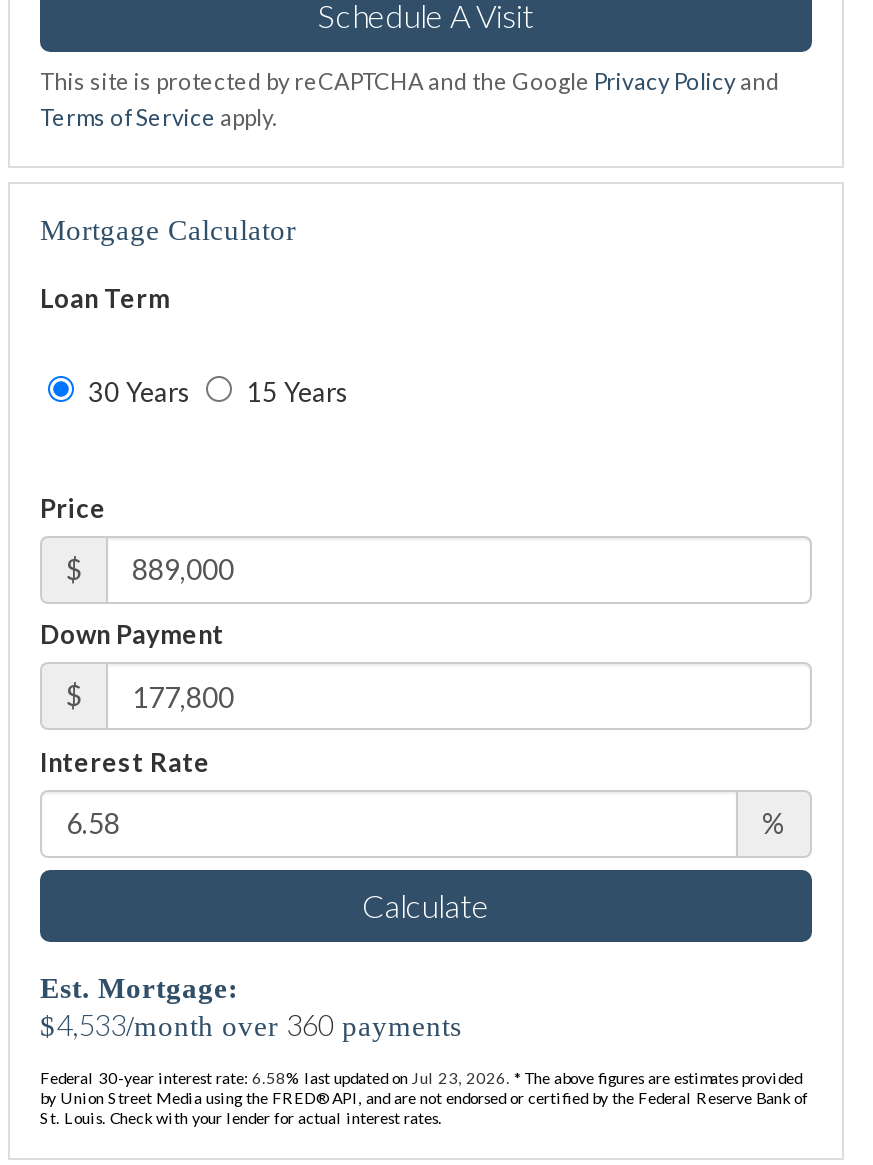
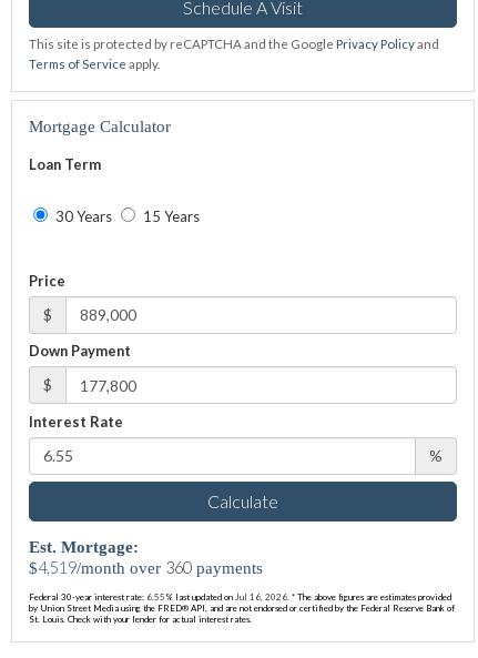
[40,1008,462,1042] $4,533/month over 360 payments -> [29,558,263,577] $4,519/month over 360 payments
[40,1068,802,1088] Federal 30-year interest rate: 6.58% last updated on Jul 23, 2026. * The above figures are estimates provided -> [29,591,451,603] Federal 30-year interest rate: 6.55% last updated on Jul 16, 2026. * The above figures are estimates provided

